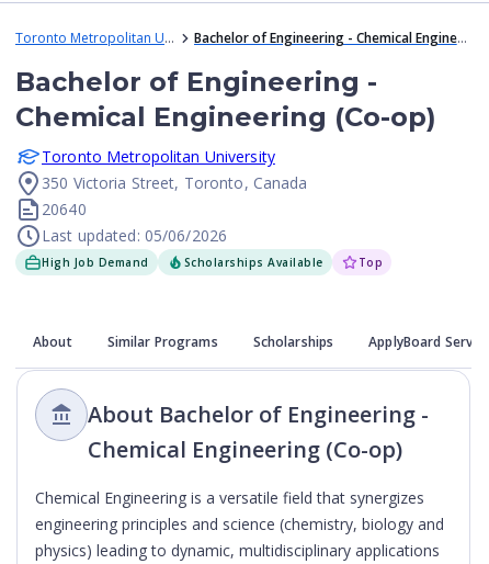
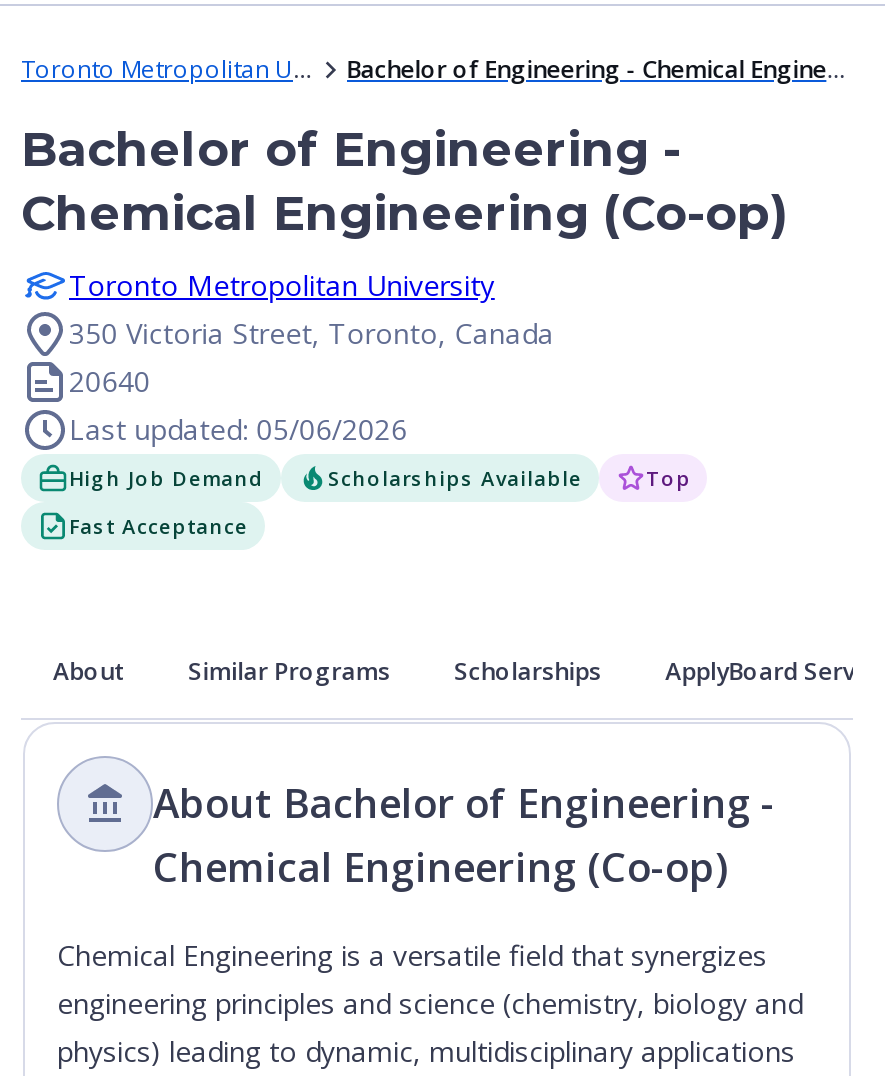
none -> [69,512,248,540] Fast Acceptance

